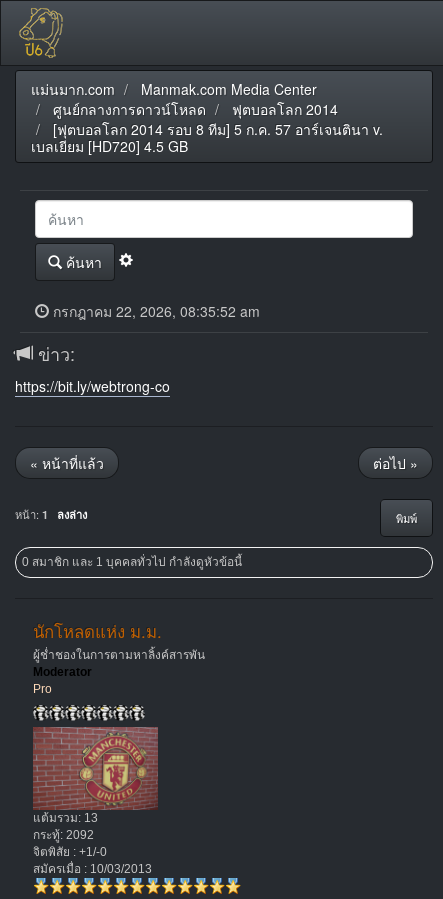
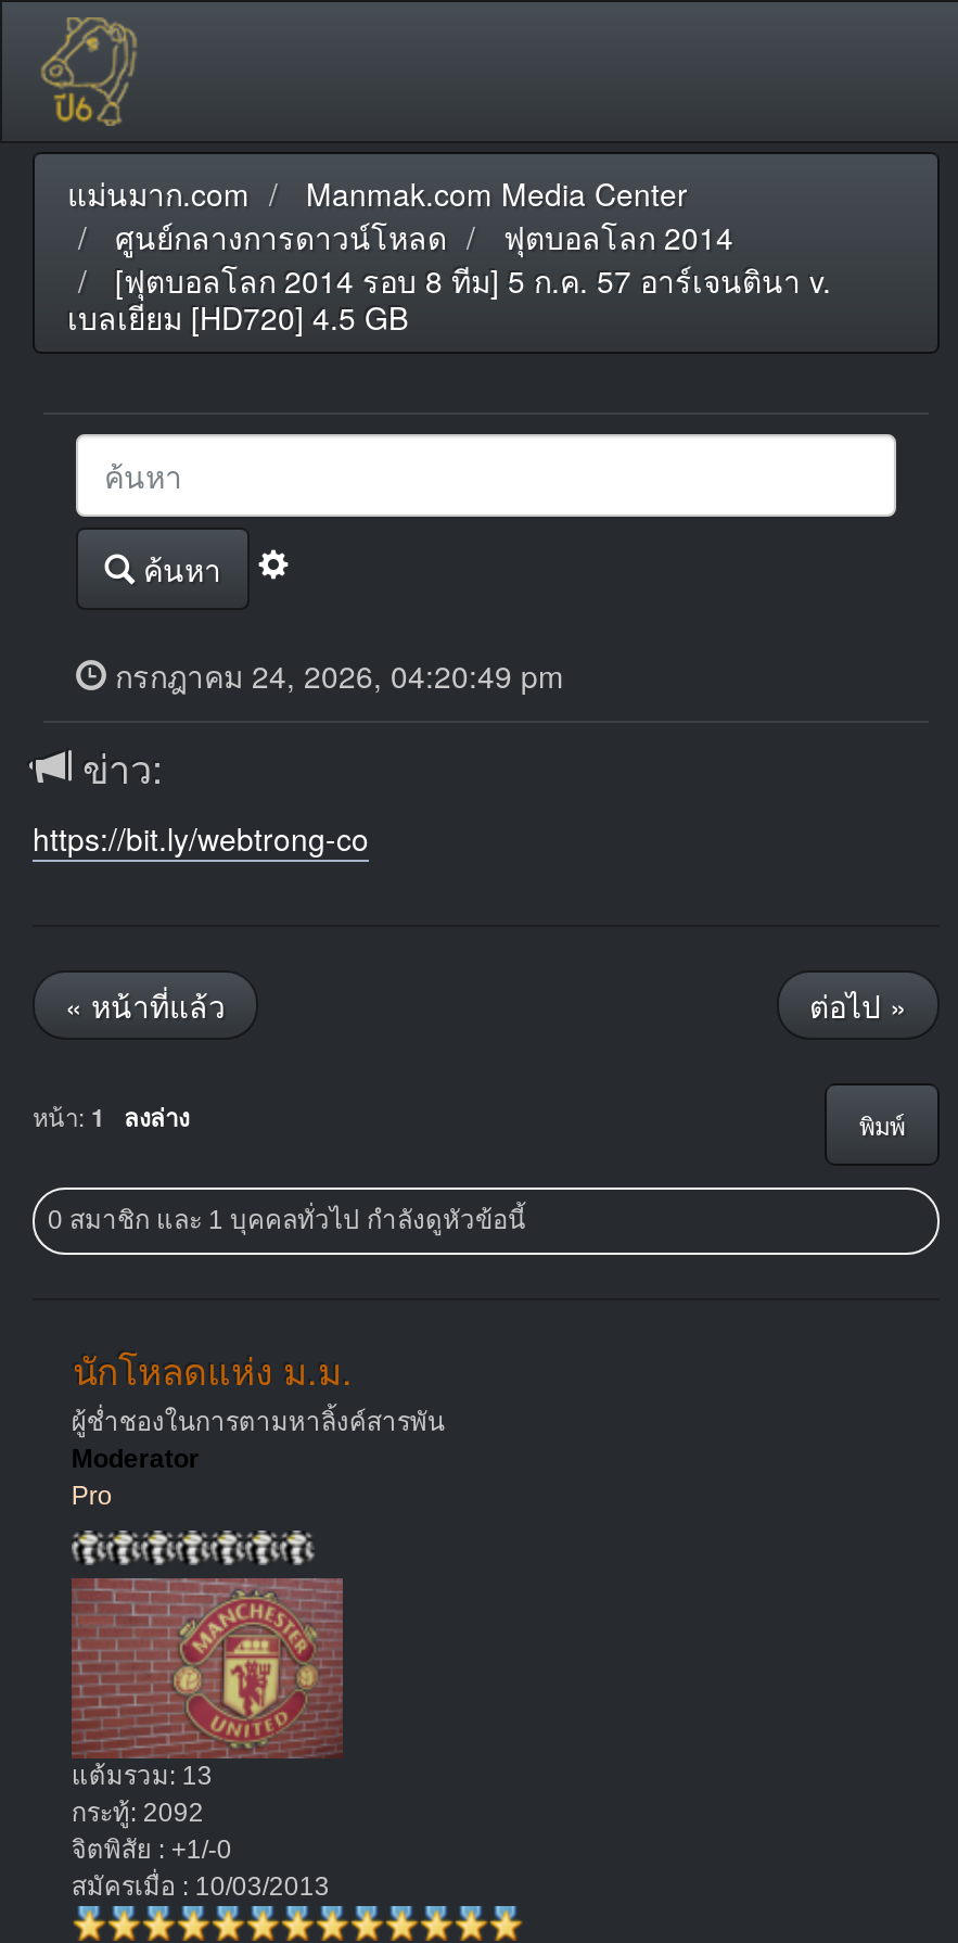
[49,301,260,321] กรกฎาคม 22, 2026, 08:35:52 am -> [106,653,564,697] กรกฎาคม 24, 2026, 04:20:49 pm

